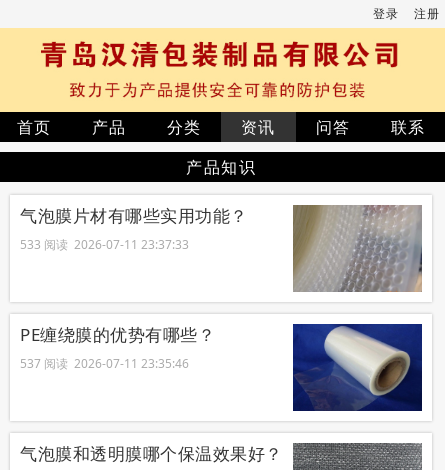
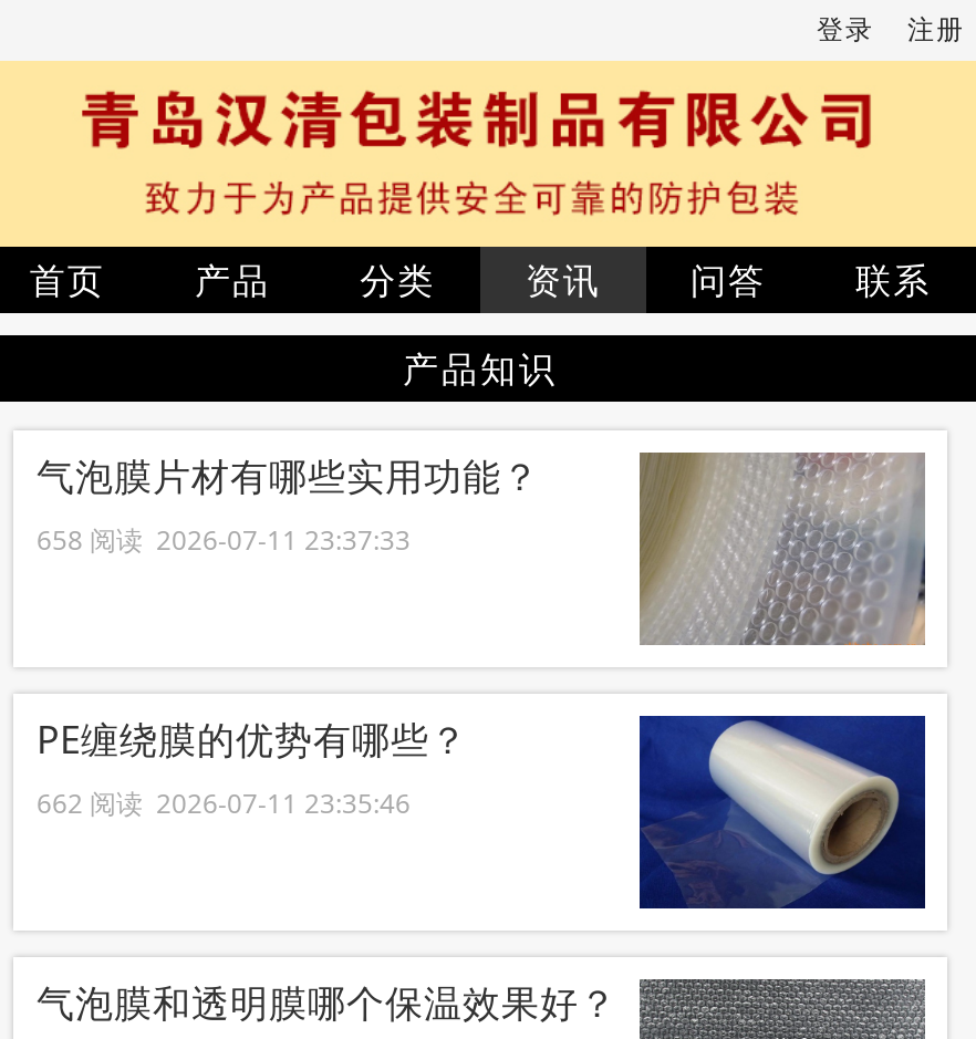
[20,236,189,253] 533 阅读 2026-07-11 23:37:33 -> [36,522,410,560] 658 阅读 2026-07-11 23:37:33
[20,355,189,372] 537 阅读 2026-07-11 23:35:46 -> [36,785,410,823] 662 阅读 2026-07-11 23:35:46

